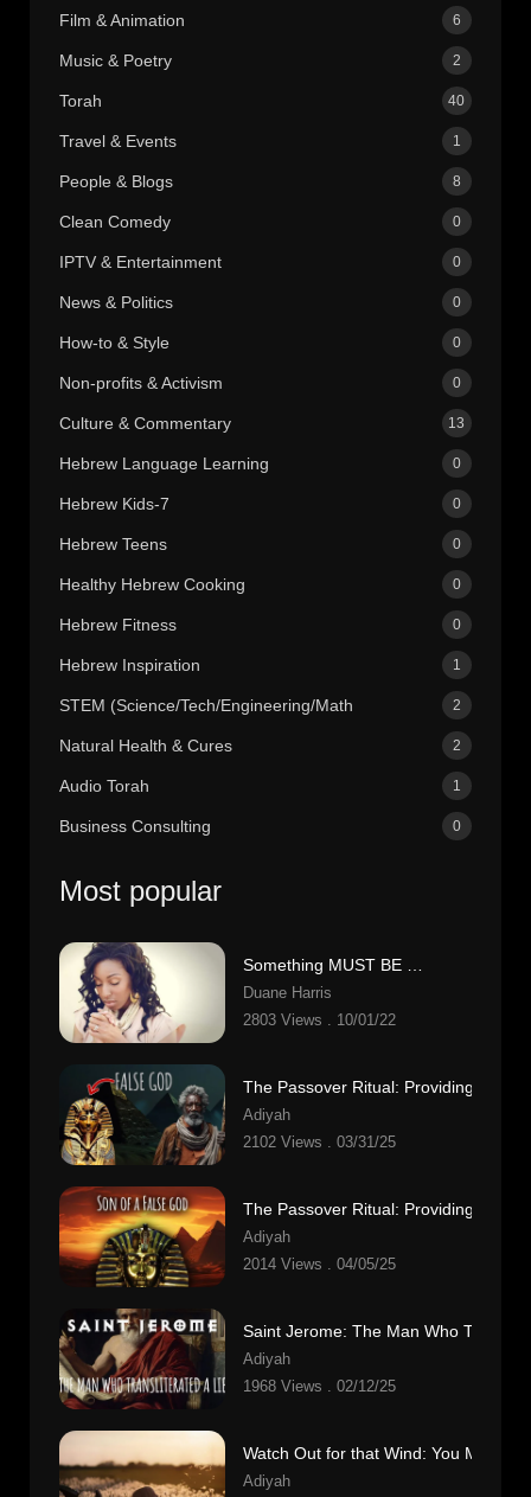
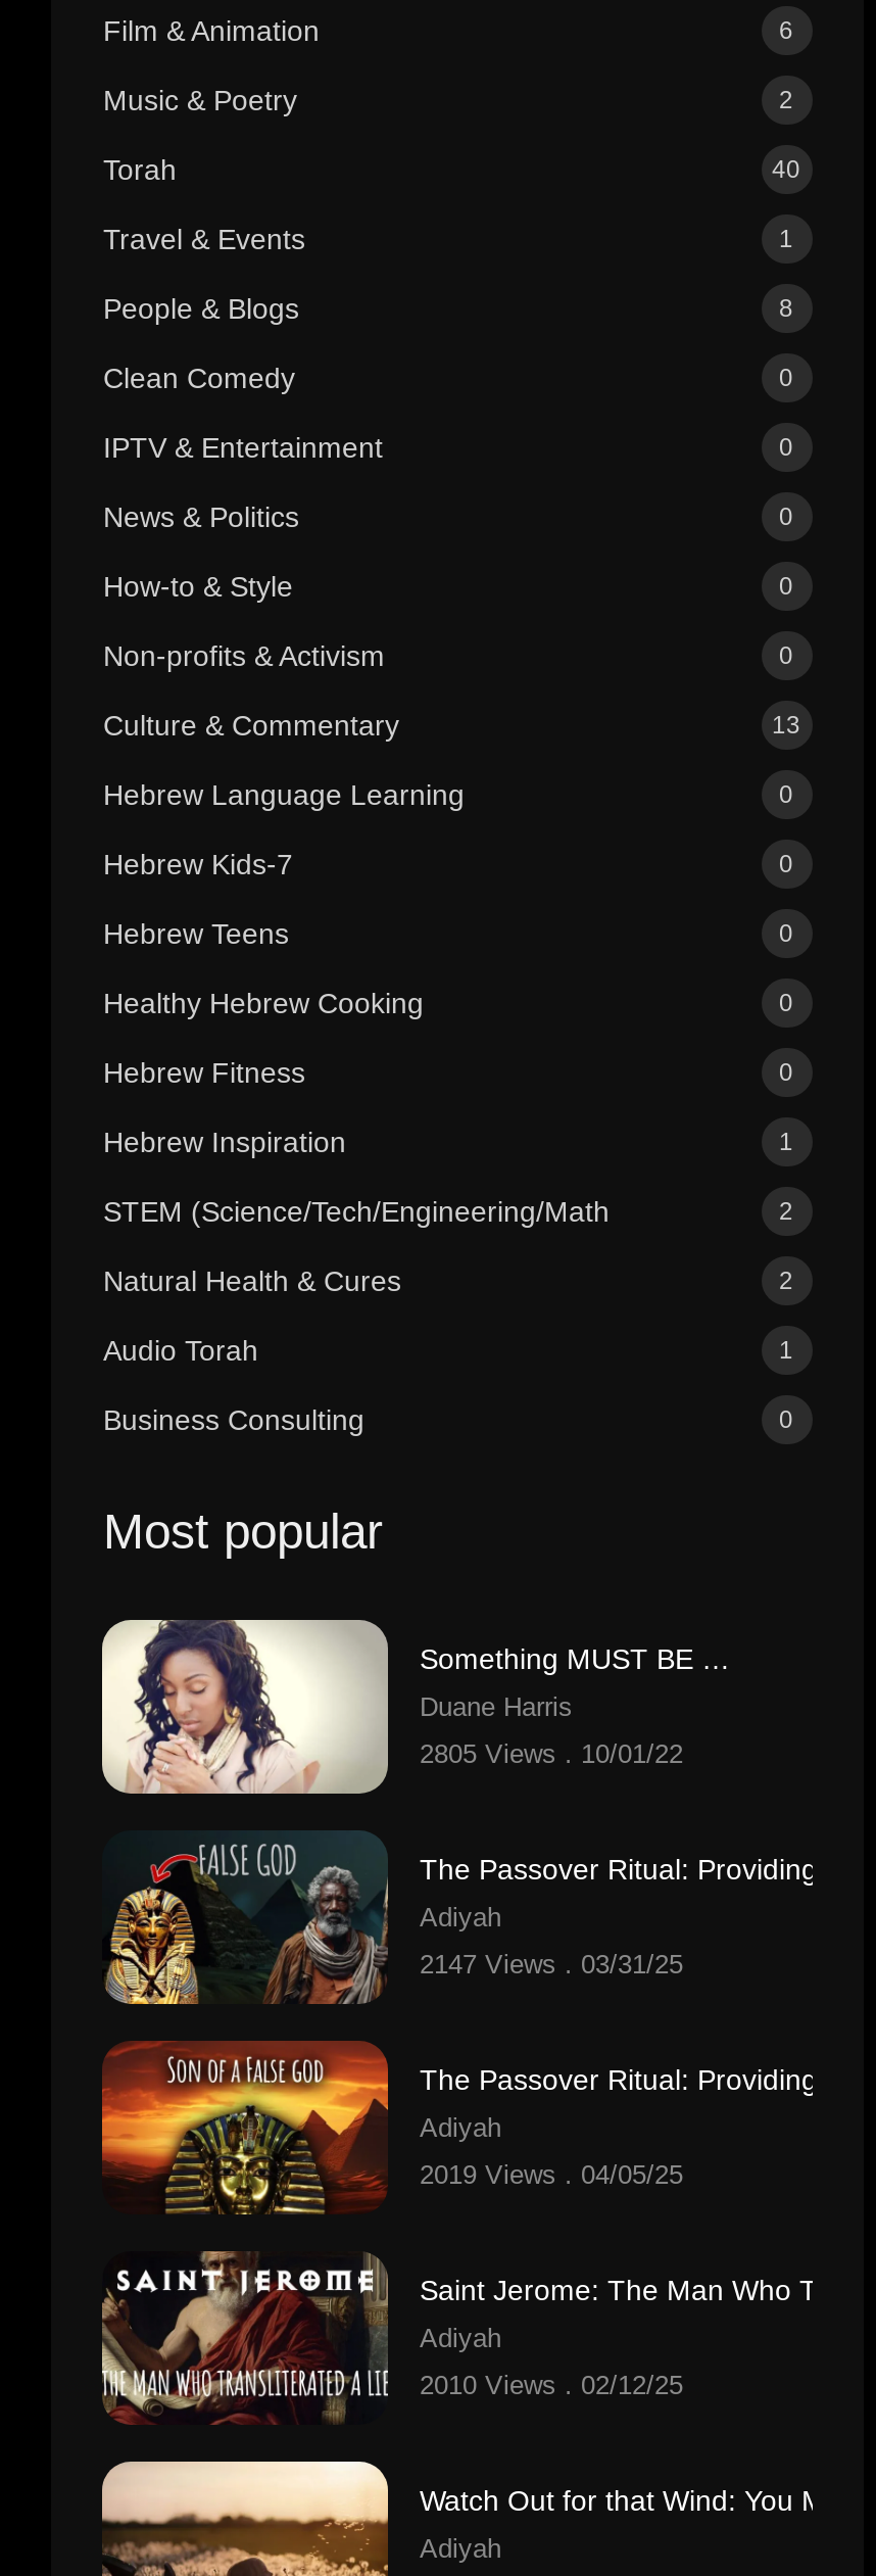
[244,1011,396,1029] 2803 Views . 10/01/22 -> [420,1738,683,1769] 2805 Views . 10/01/22
[244,1133,396,1151] 2102 Views . 03/31/25 -> [420,1949,683,1979] 2147 Views . 03/31/25
[244,1255,396,1273] 2014 Views . 04/05/25 -> [420,2159,683,2190] 2019 Views . 04/05/25
[244,1377,396,1395] 1968 Views . 02/12/25 -> [420,2370,683,2400] 2010 Views . 02/12/25

